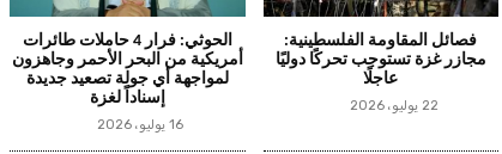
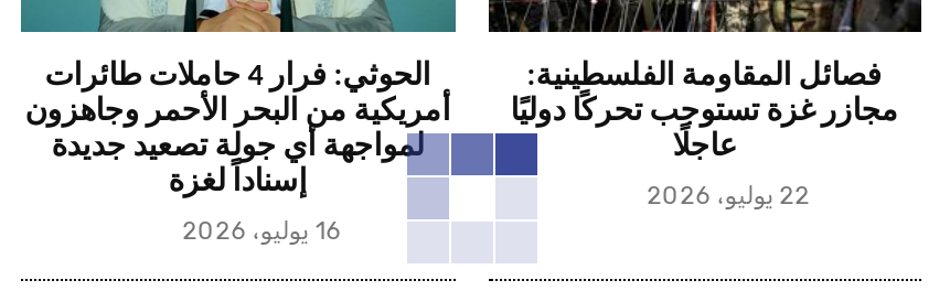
none -> [405,130,540,260] [image]

